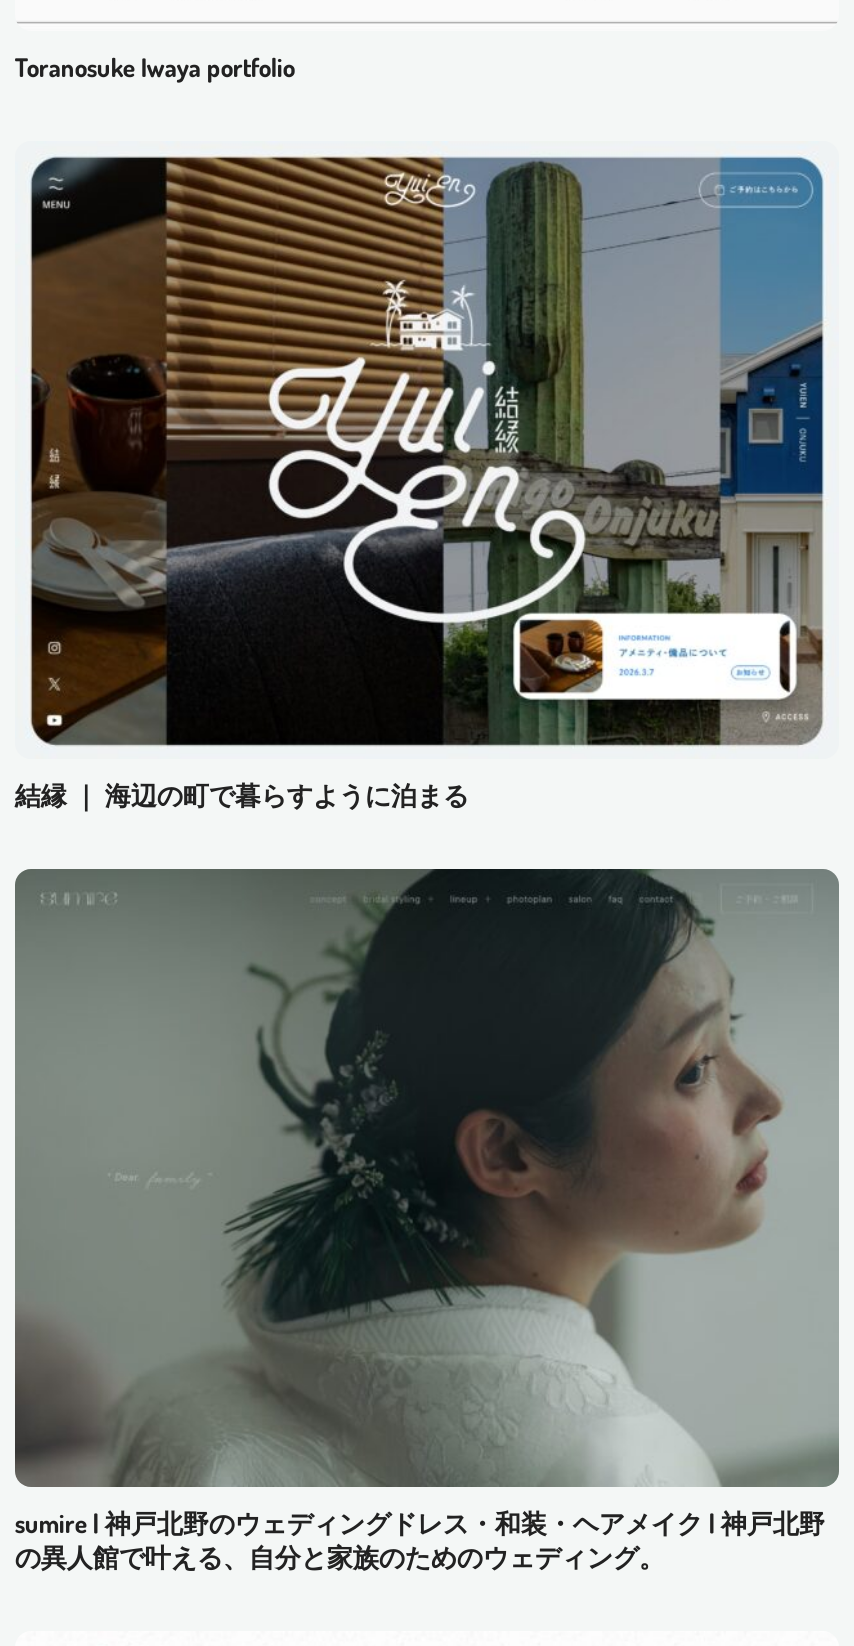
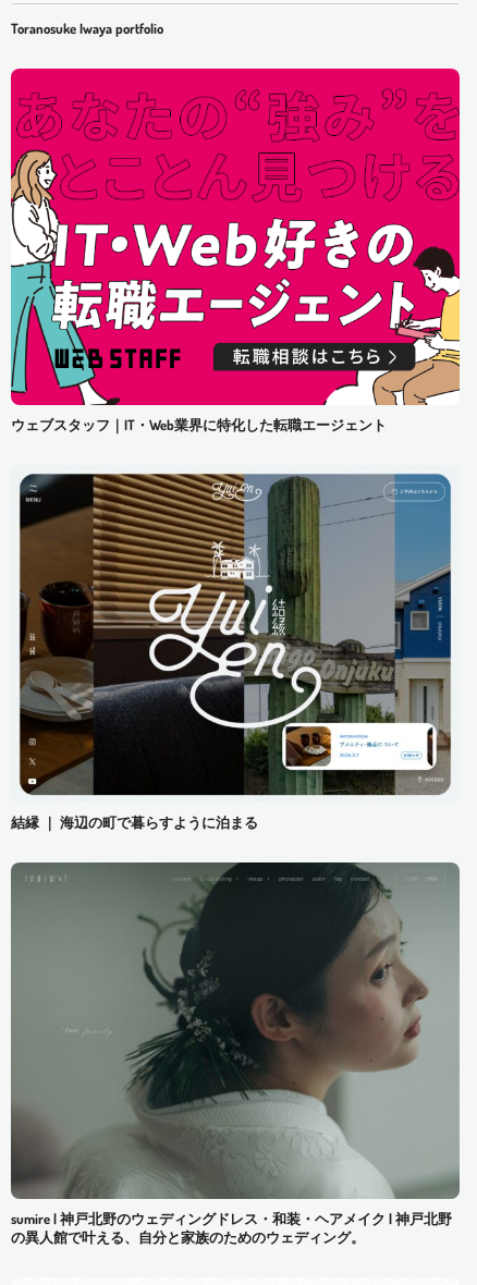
none -> [10,68,461,434] [image] | ウェブスタッフ｜IT・Web業界に特化した転職エージェント

